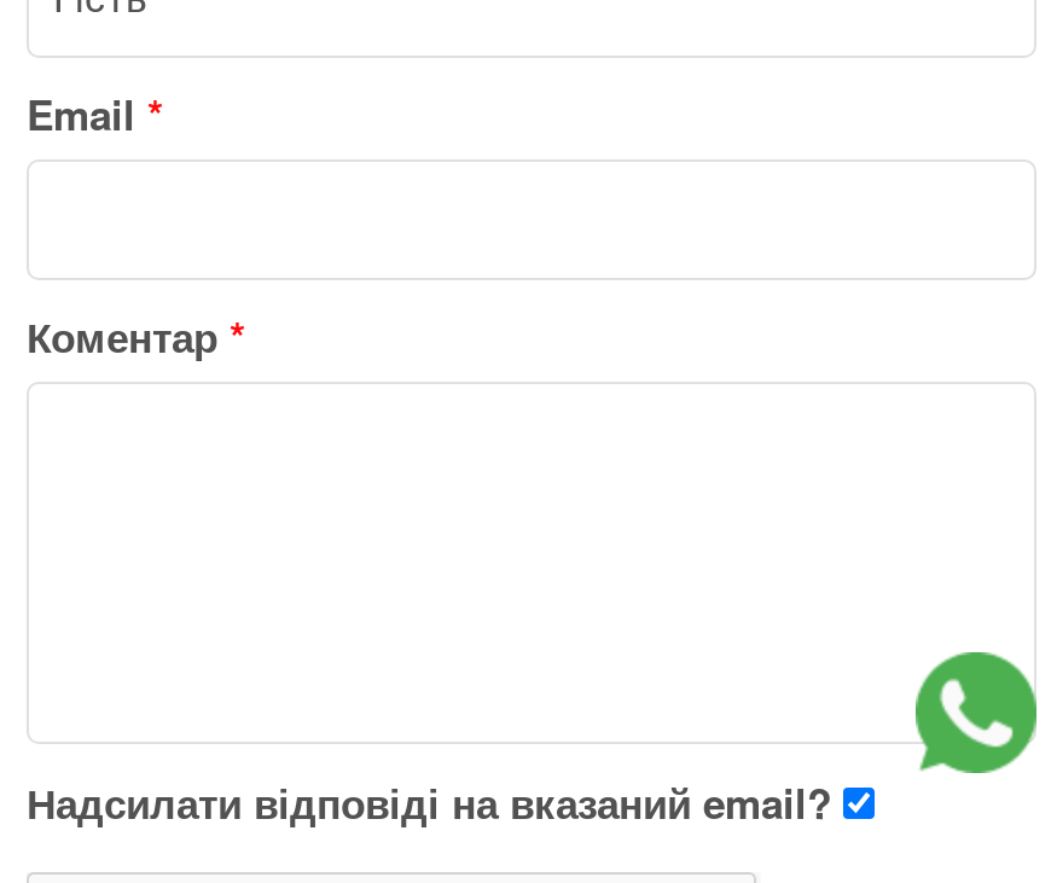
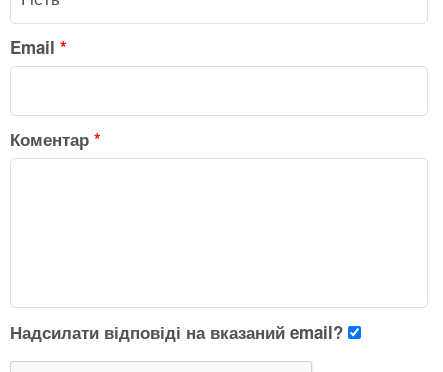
[913,650,1039,775] [image] -> none

